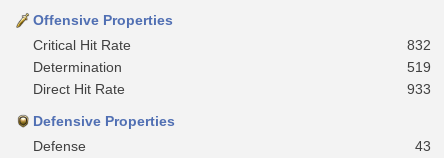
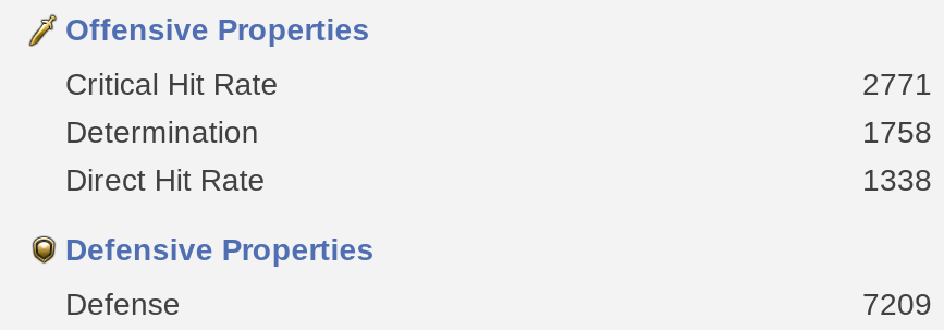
[407,37,431,53] 832 -> [862,66,932,100] 2771
[407,59,431,75] 519 -> [862,113,932,148] 1758
[407,81,431,97] 933 -> [862,161,932,196] 1338
[415,138,431,154] 43 -> [862,286,932,320] 7209

